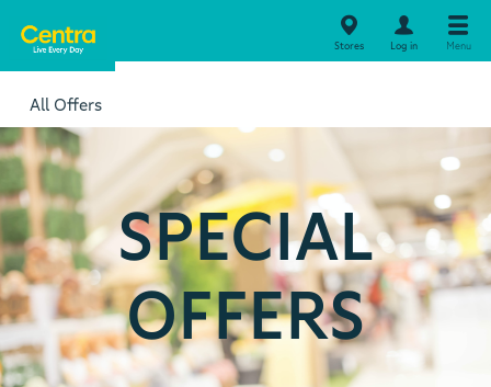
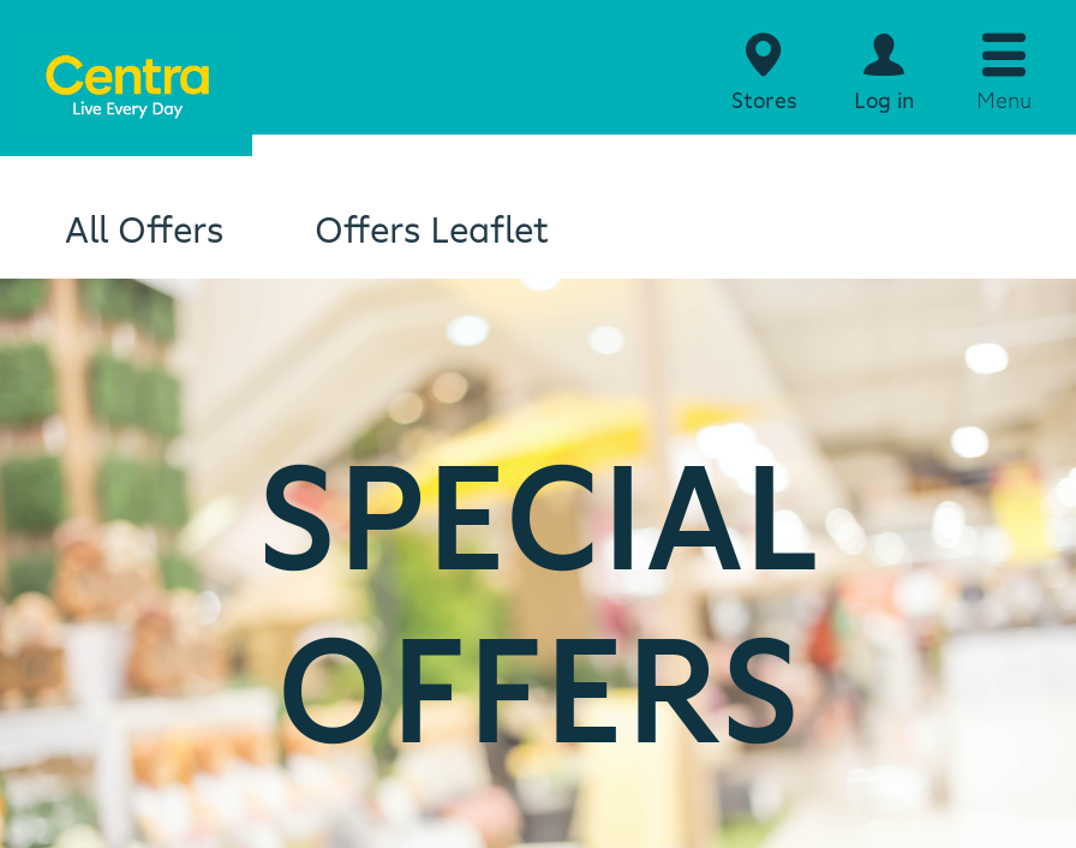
none -> [315,204,550,252] Offers Leaflet

